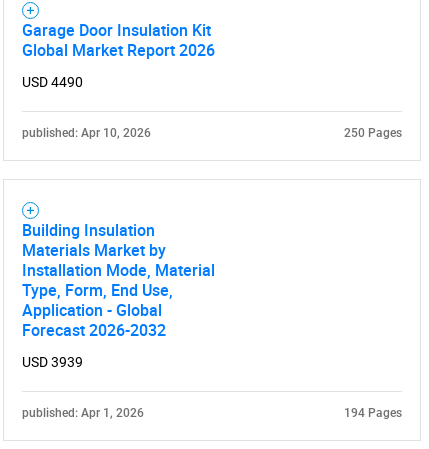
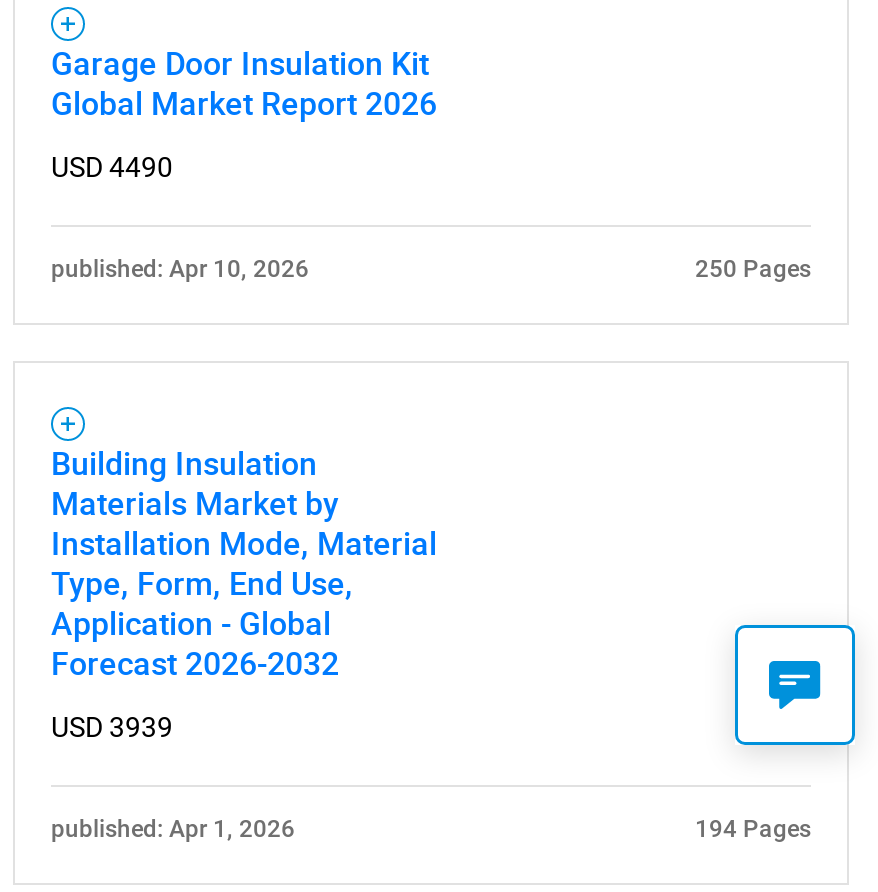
none -> [731,621,859,753] [image]

